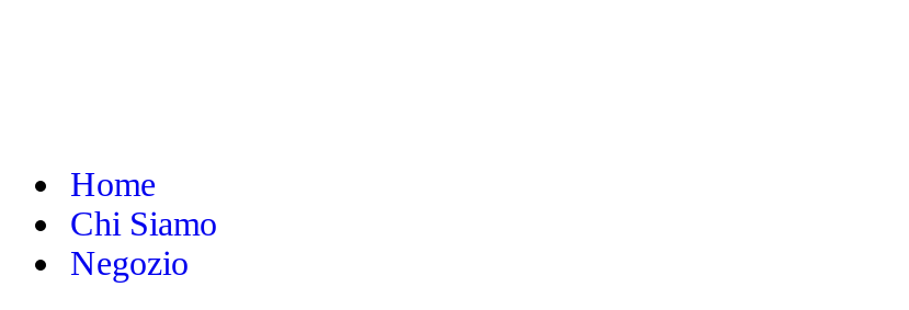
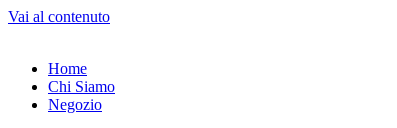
none -> [8,8,110,25] Vai al contenuto

